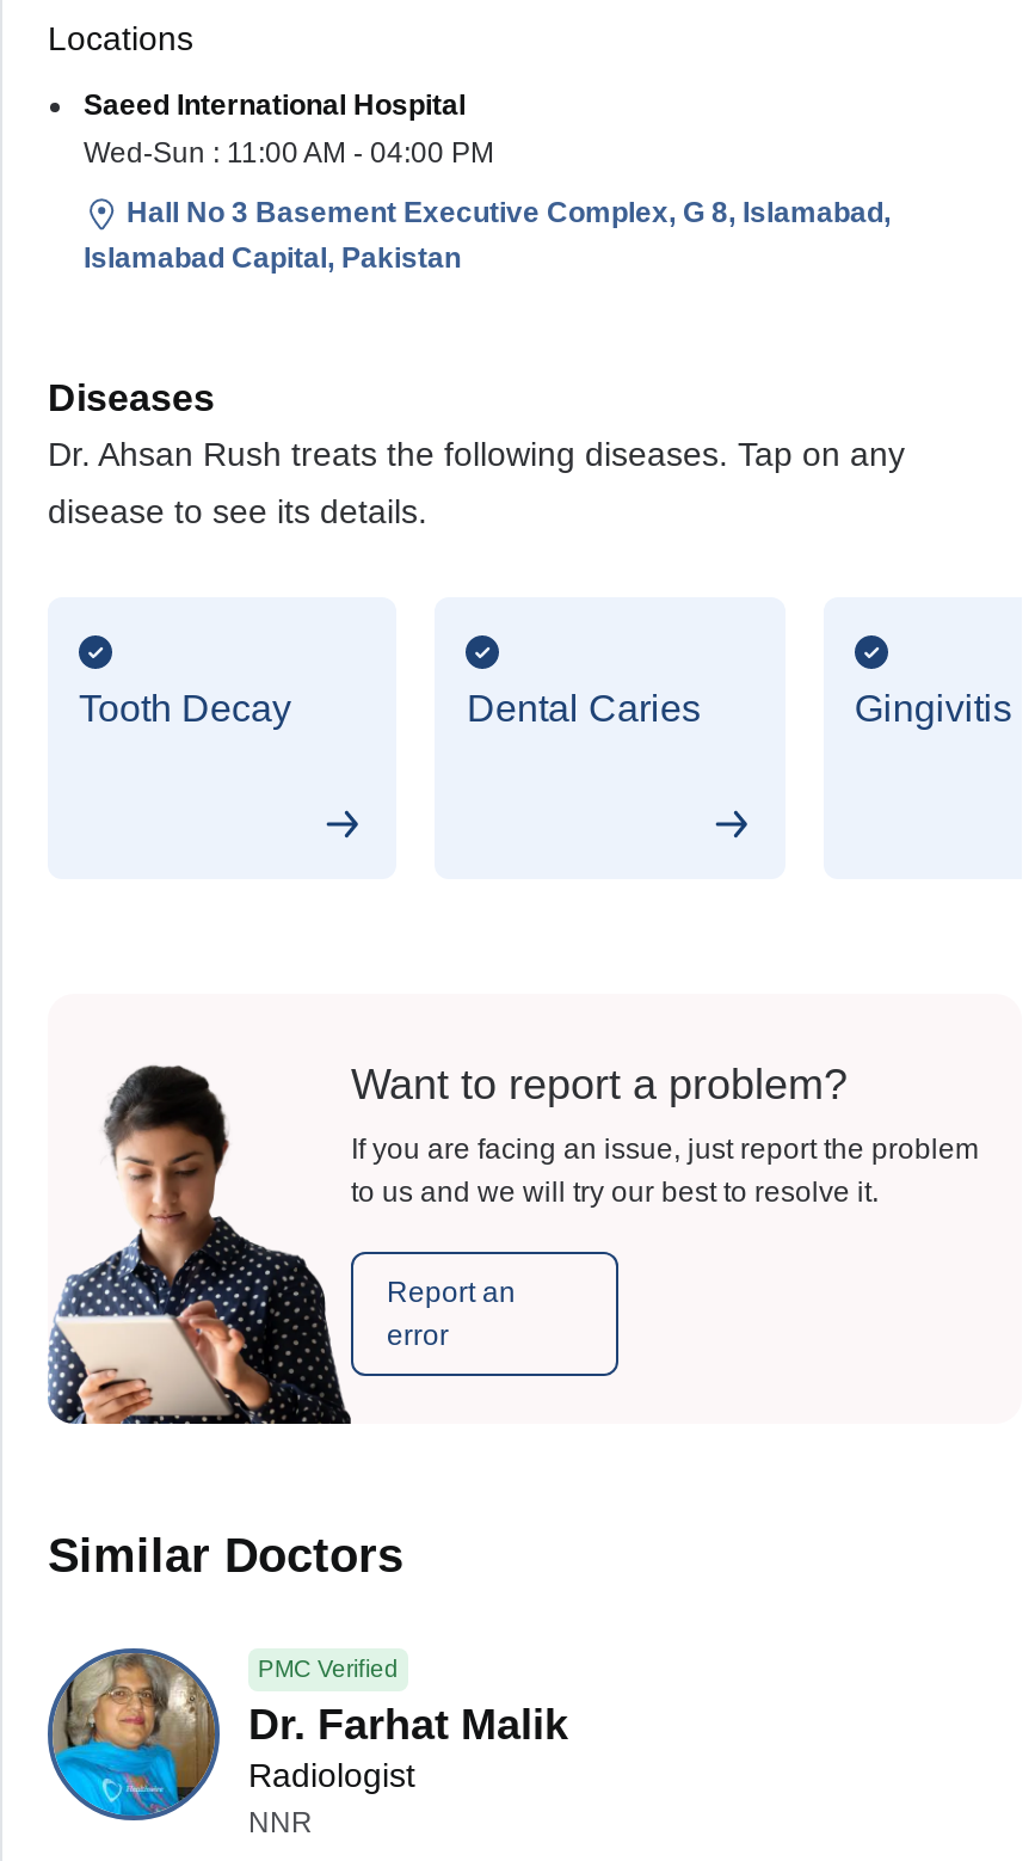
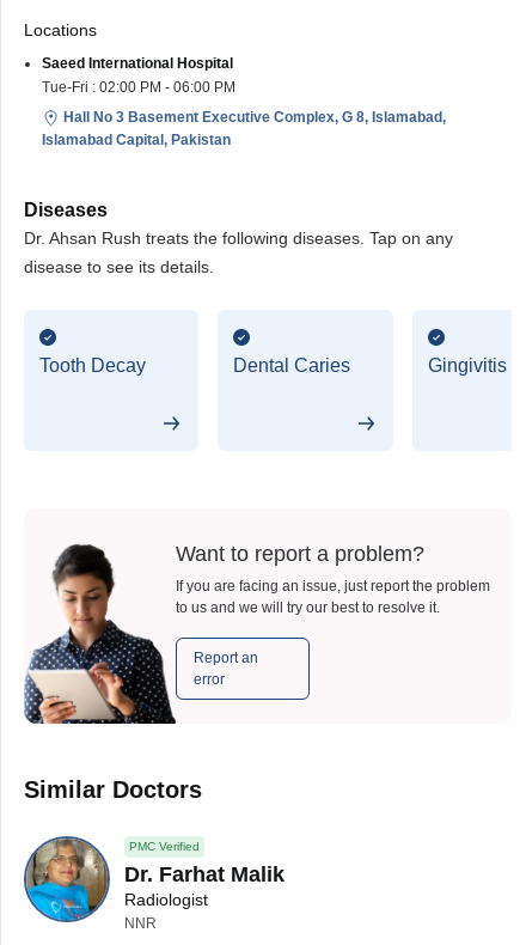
[84,137,494,170] Wed-Sun : 11:00 AM - 04:00 PM -> [42,79,235,96] Tue-Fri : 02:00 PM - 06:00 PM

